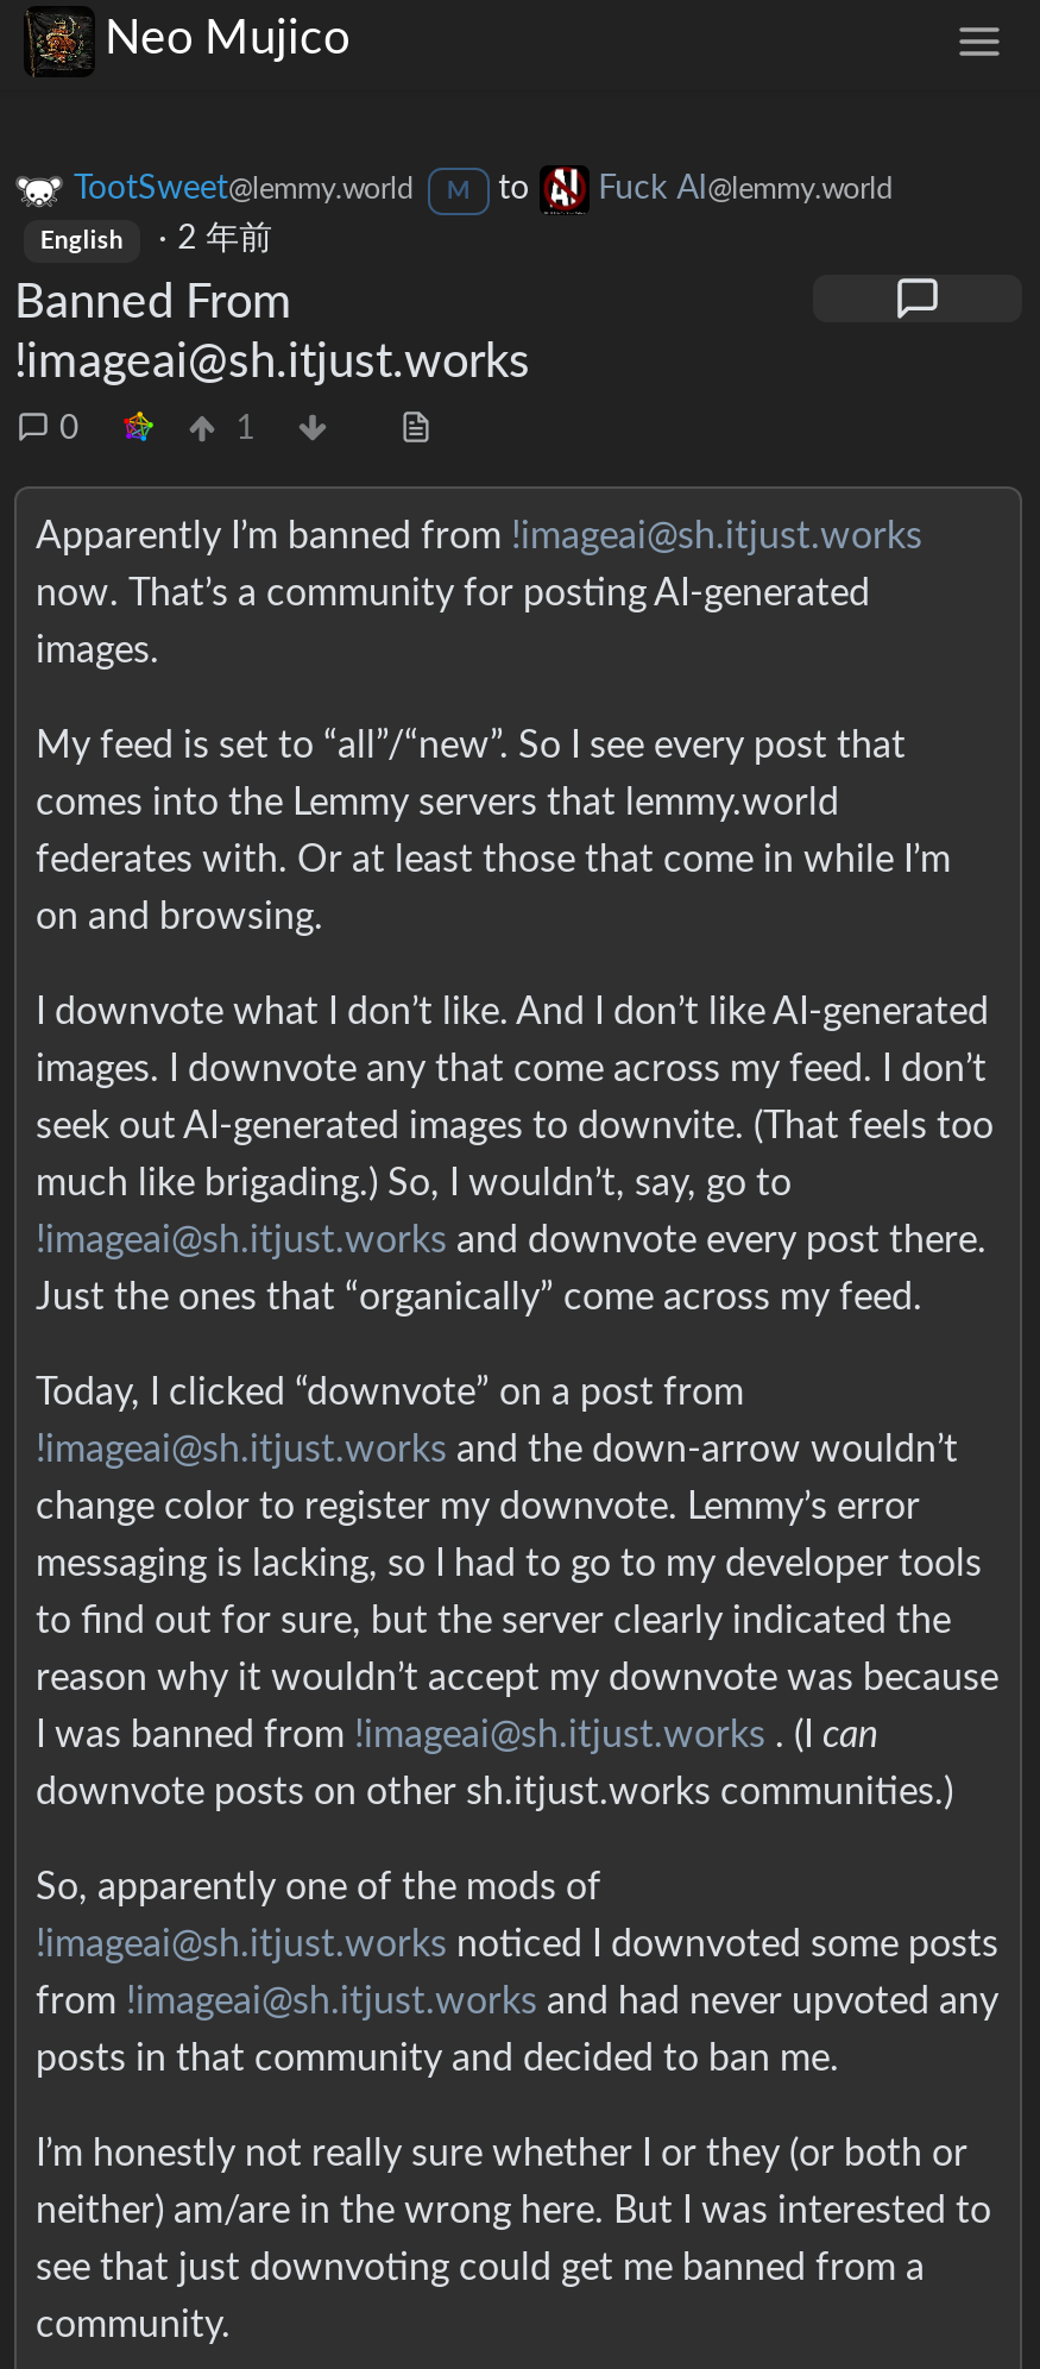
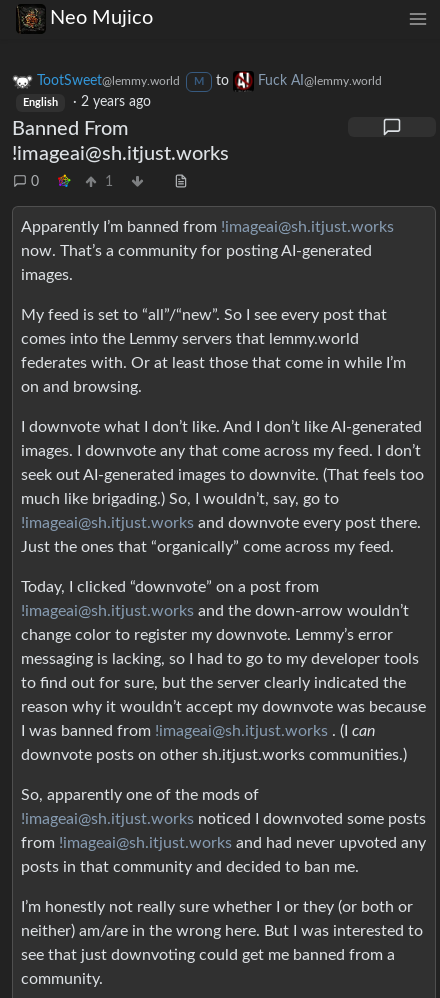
[40,222,272,256] English · 2 年前 -> [23,95,151,109] English · 2 years ago

